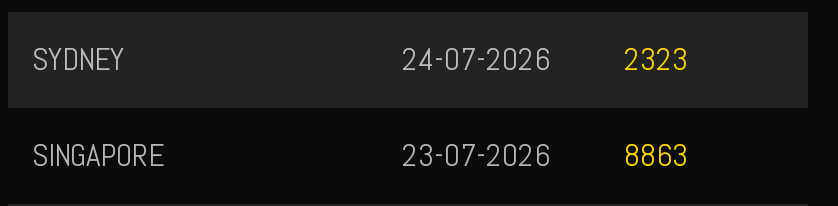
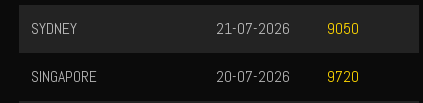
[402,39,550,79] 24-07-2026 -> [216,19,290,39] 21-07-2026
[624,40,688,80] 2323 -> [327,19,359,39] 9050
[402,135,550,175] 23-07-2026 -> [216,67,290,87] 20-07-2026
[624,136,688,176] 8863 -> [327,67,359,87] 9720

